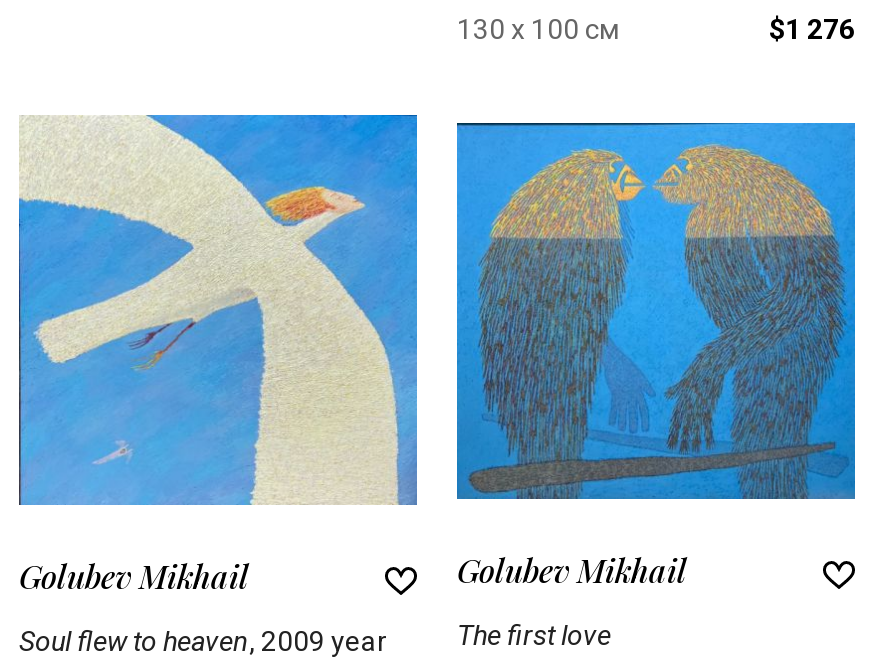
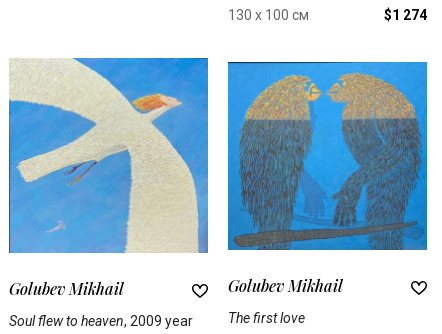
[769,13,855,45] $1 276 -> [384,7,427,23] $1 274

